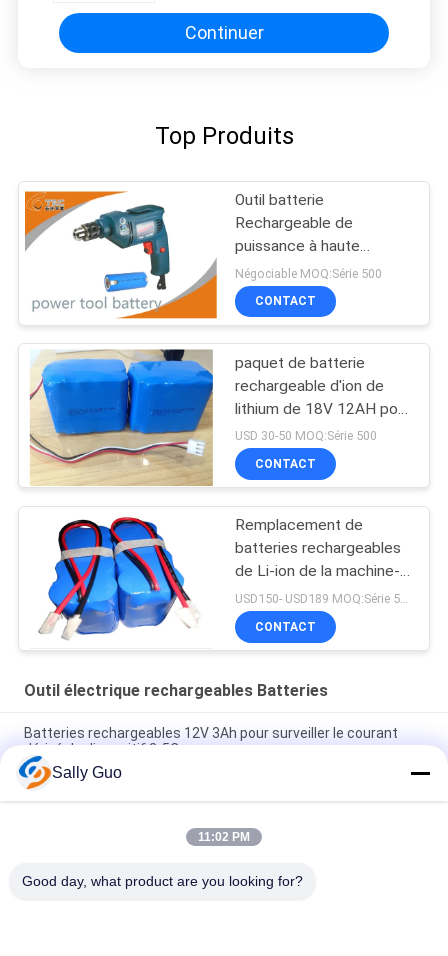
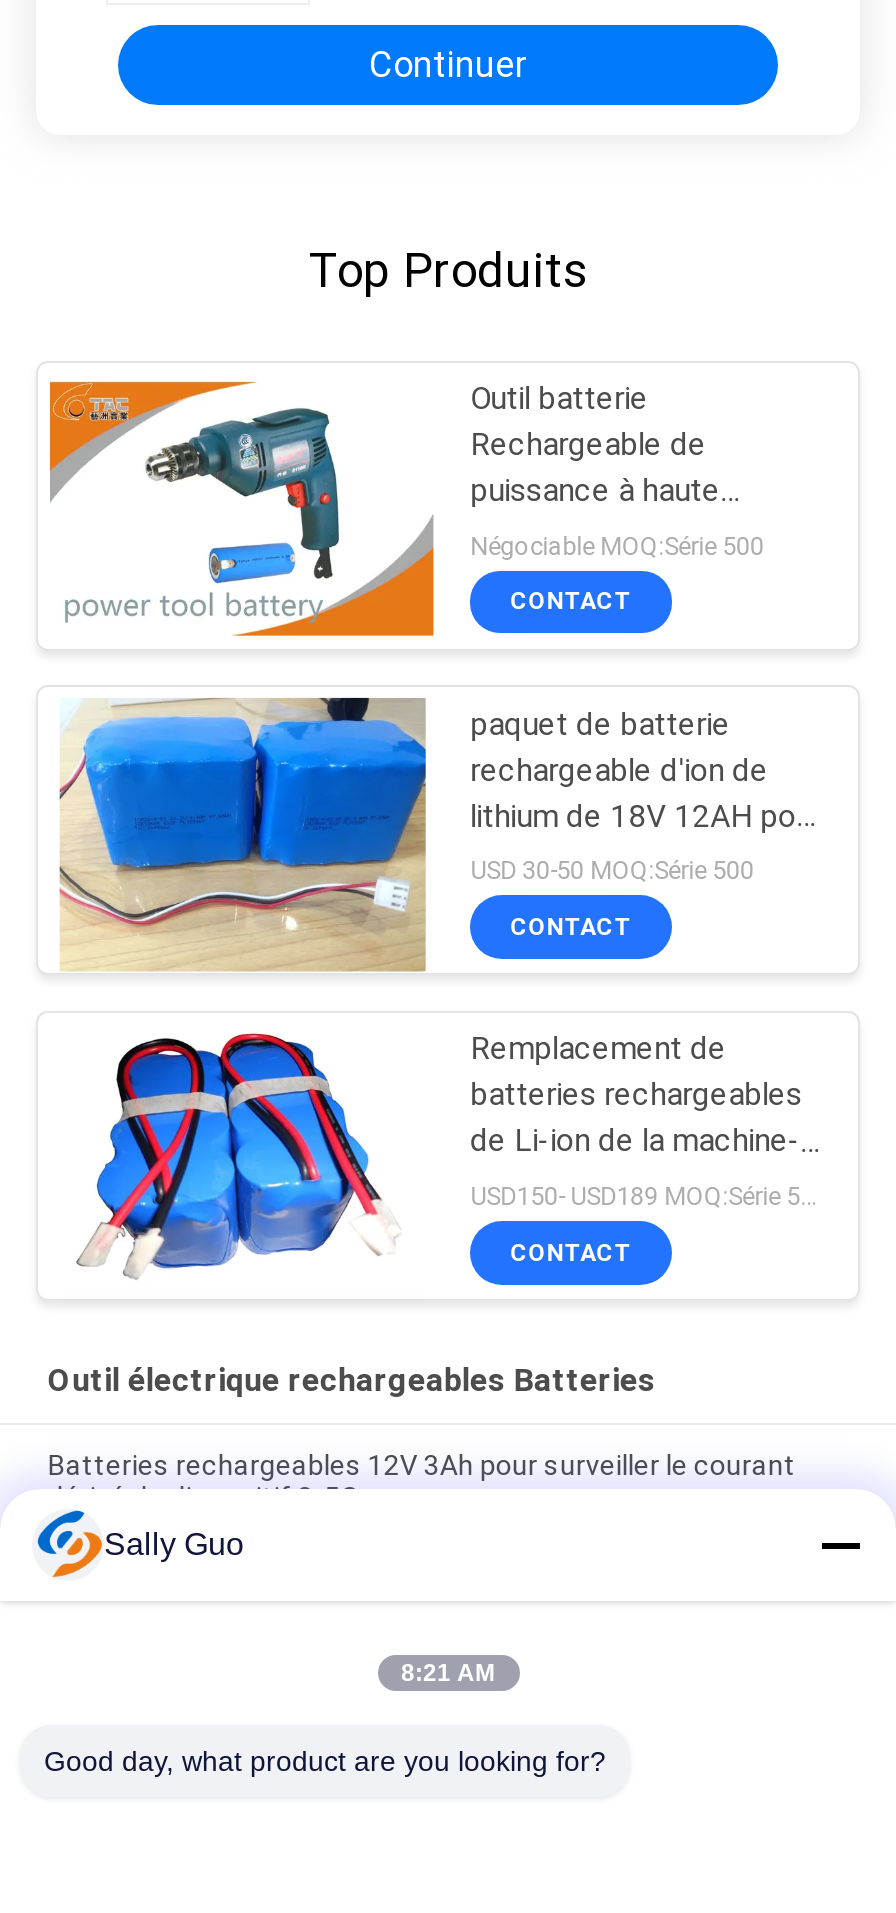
[198,830,250,844] 11:02 PM -> [401,1659,495,1687] 8:21 AM

